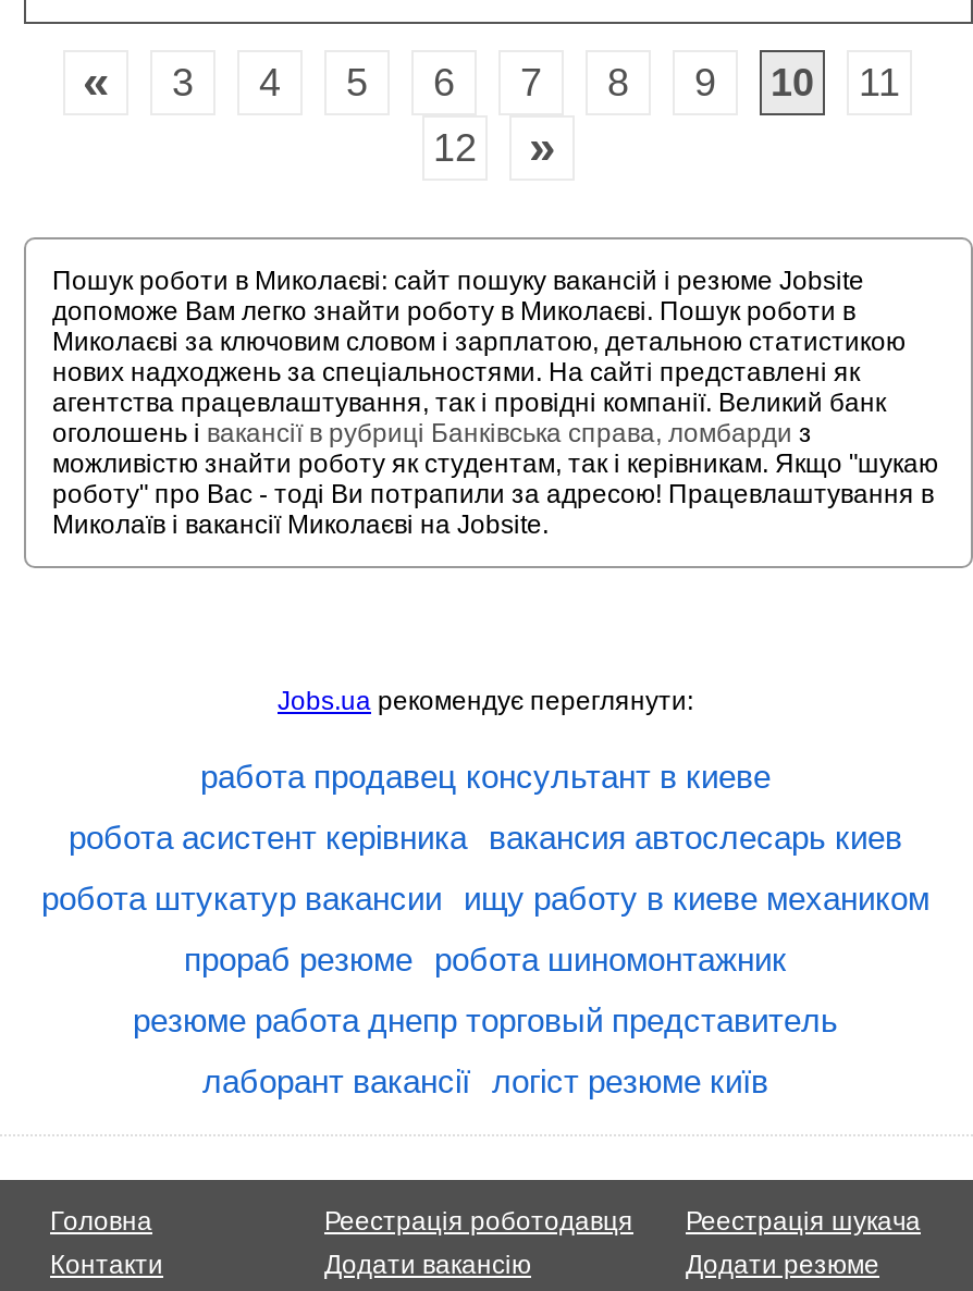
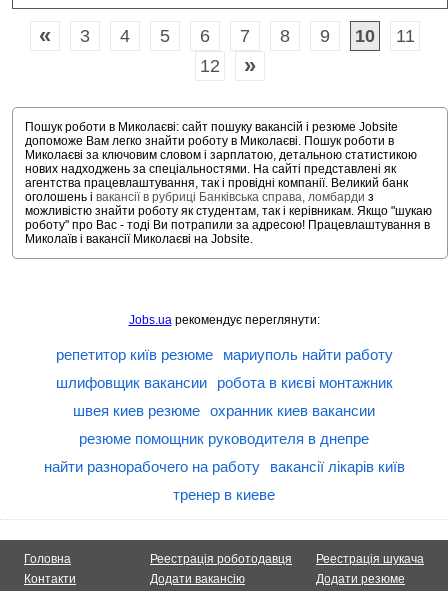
[200,758,771,795] работа продавец консультант в киеве -> [55,346,392,363] репетитор київ резюме мариуполь найти работу
[69,819,902,856] робота асистент керівника вакансия автослесарь киев -> [55,374,392,391] шлифовщик вакансии робота в києві монтажник
[41,880,929,917] робота штукатур вакансии ищу работу в киеве механиком -> [73,402,375,419] швея киев резюме охранник киев вакансии
[184,940,787,978] прораб резюме робота шиномонтажник -> [79,430,369,447] резюме помощник руководителя в днепре
[133,1001,838,1038] резюме работа днепр торговый представитель -> [43,458,404,475] найти разнорабочего на работу вакансії лікарів київ
[202,1062,768,1099] лаборант вакансії логіст резюме київ -> [173,486,275,503] тренер в киеве

